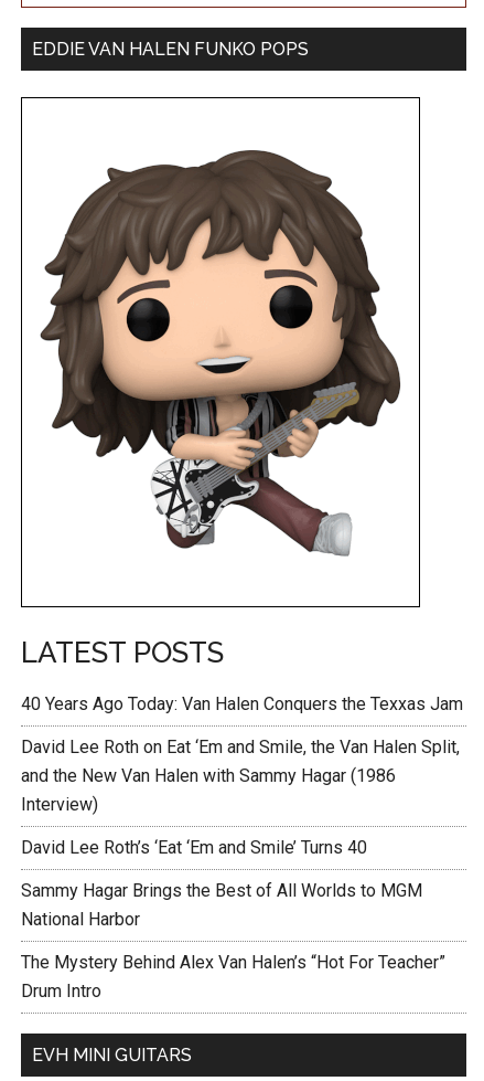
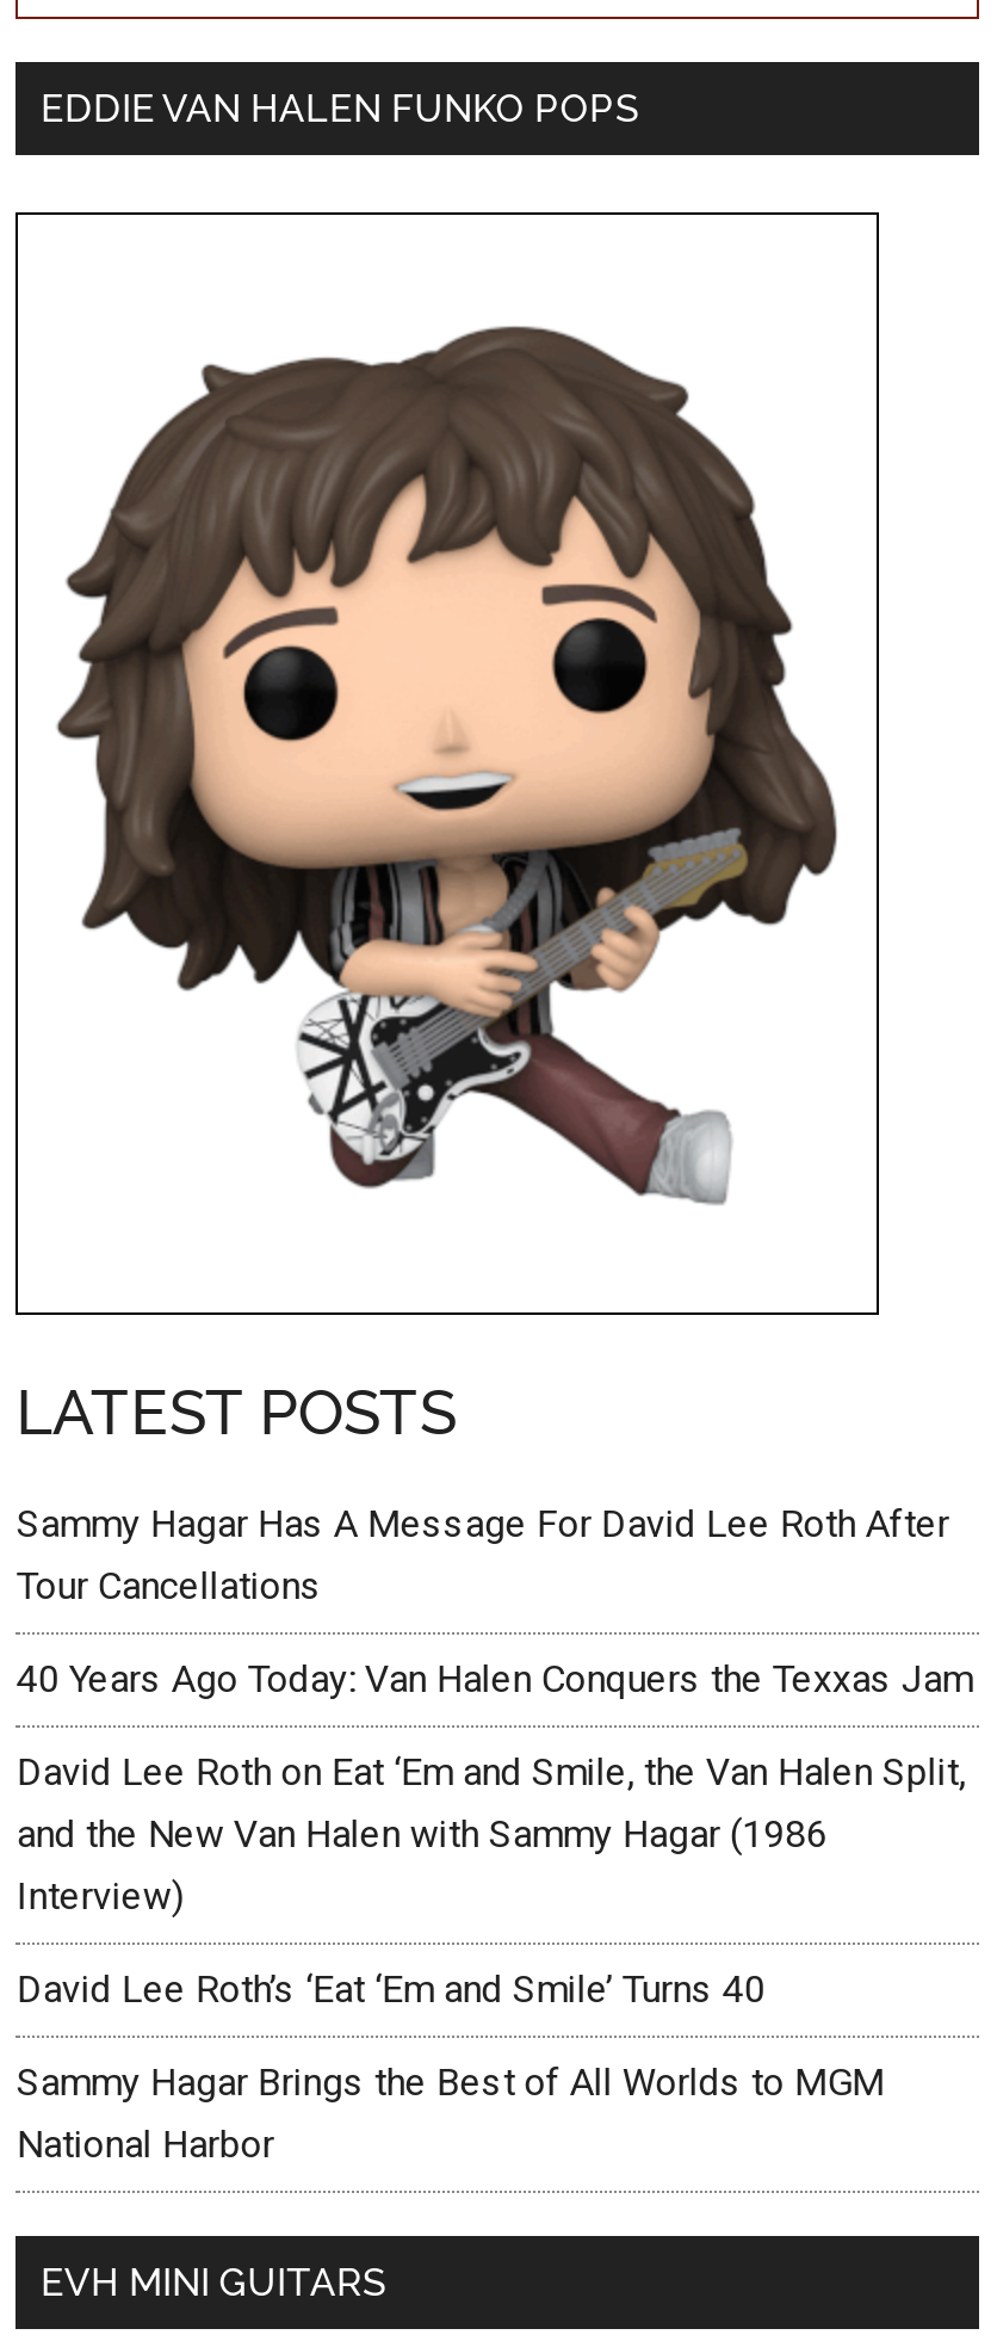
none -> [16,1500,949,1607] Sammy Hagar Has A Message For David Lee Roth After | Tour Cancellations
moved [21,693,463,929] -> [16,1655,973,2166]: 40 Years Ago Today: Van Halen Conquers the Texxas Jam | David Lee Roth on Eat ‘Em and Smile, the Van Halen Split, | and the New Van Halen with Sammy Hagar (1986 | Interview) | David Lee Roth’s ‘Eat ‘Em and Smile’ Turns 40 | Sammy Hagar Brings the Best of All Worlds to MGM | National Harbor
[21,951,446,1001] The Mystery Behind Alex Van Halen’s “Hot For Teacher” | Drum Intro -> none

